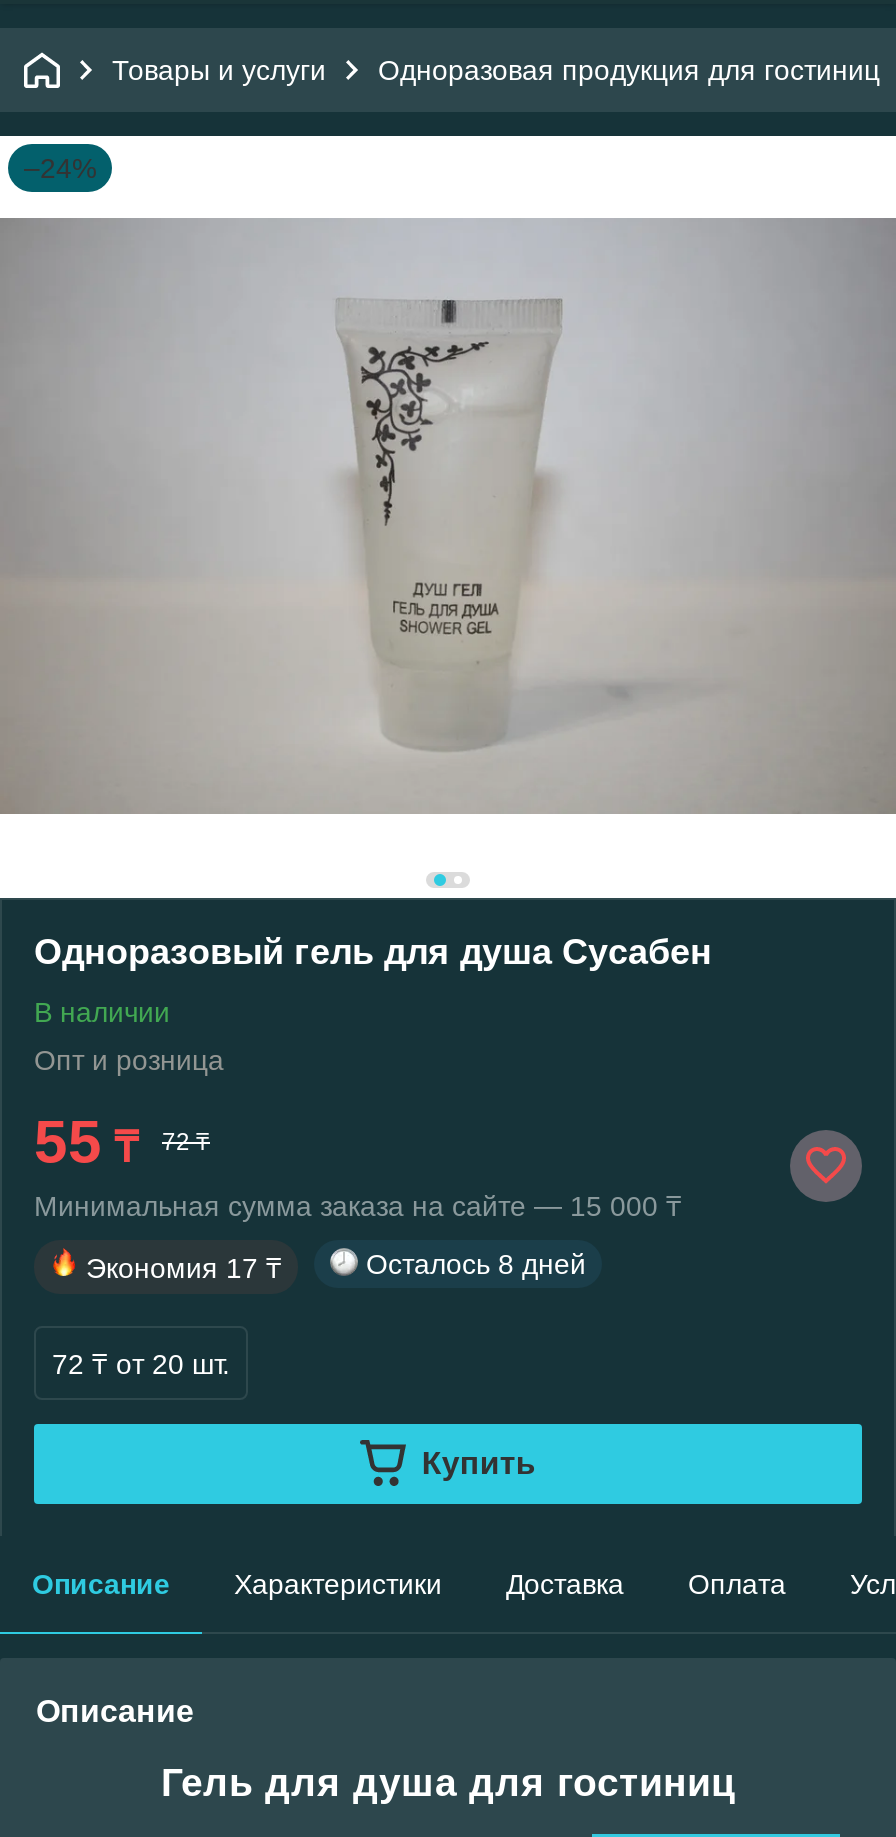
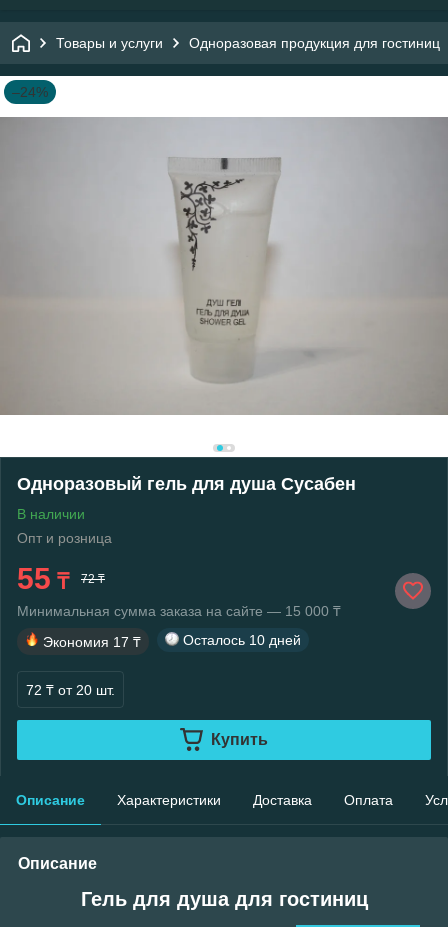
[366,1248,586,1280] Осталось 8 дней -> [183,632,301,648] Осталось 10 дней

